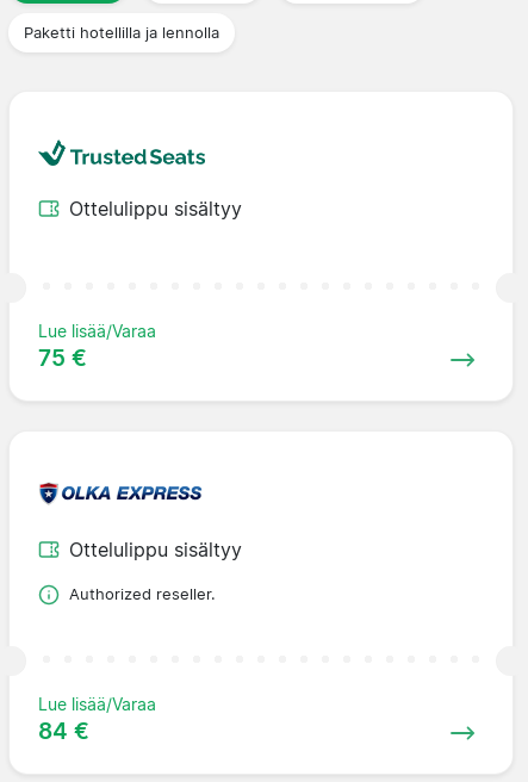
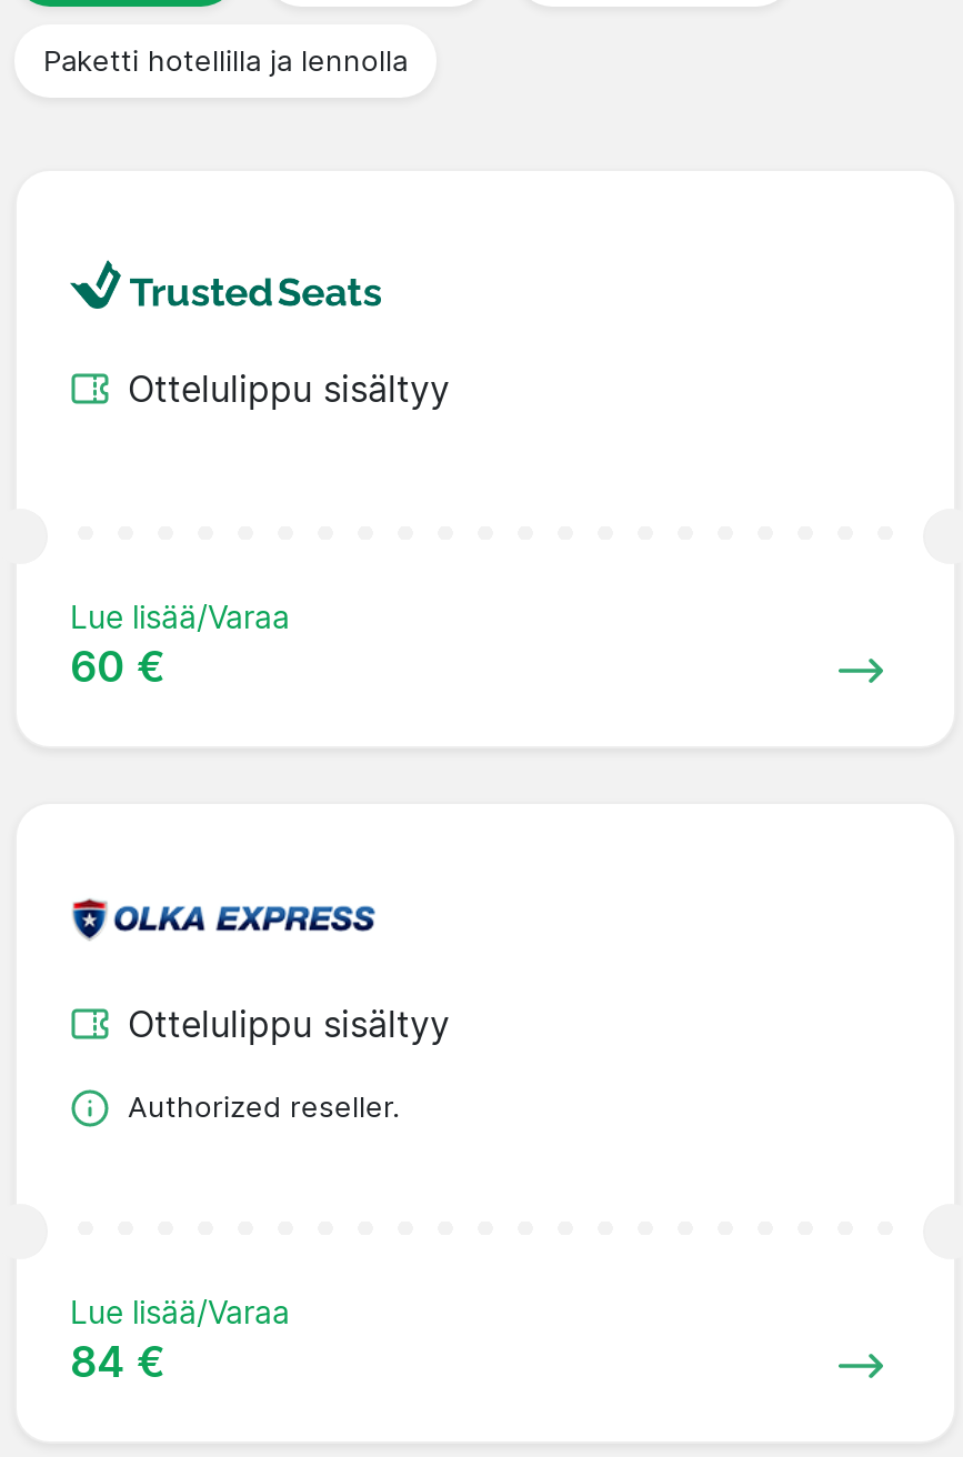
[38,343,87,372] 75 € -> [70,639,165,693] 60 €

